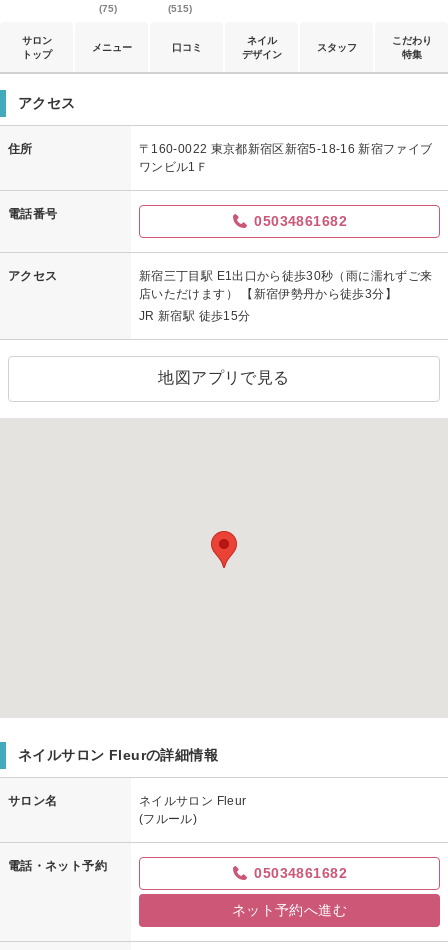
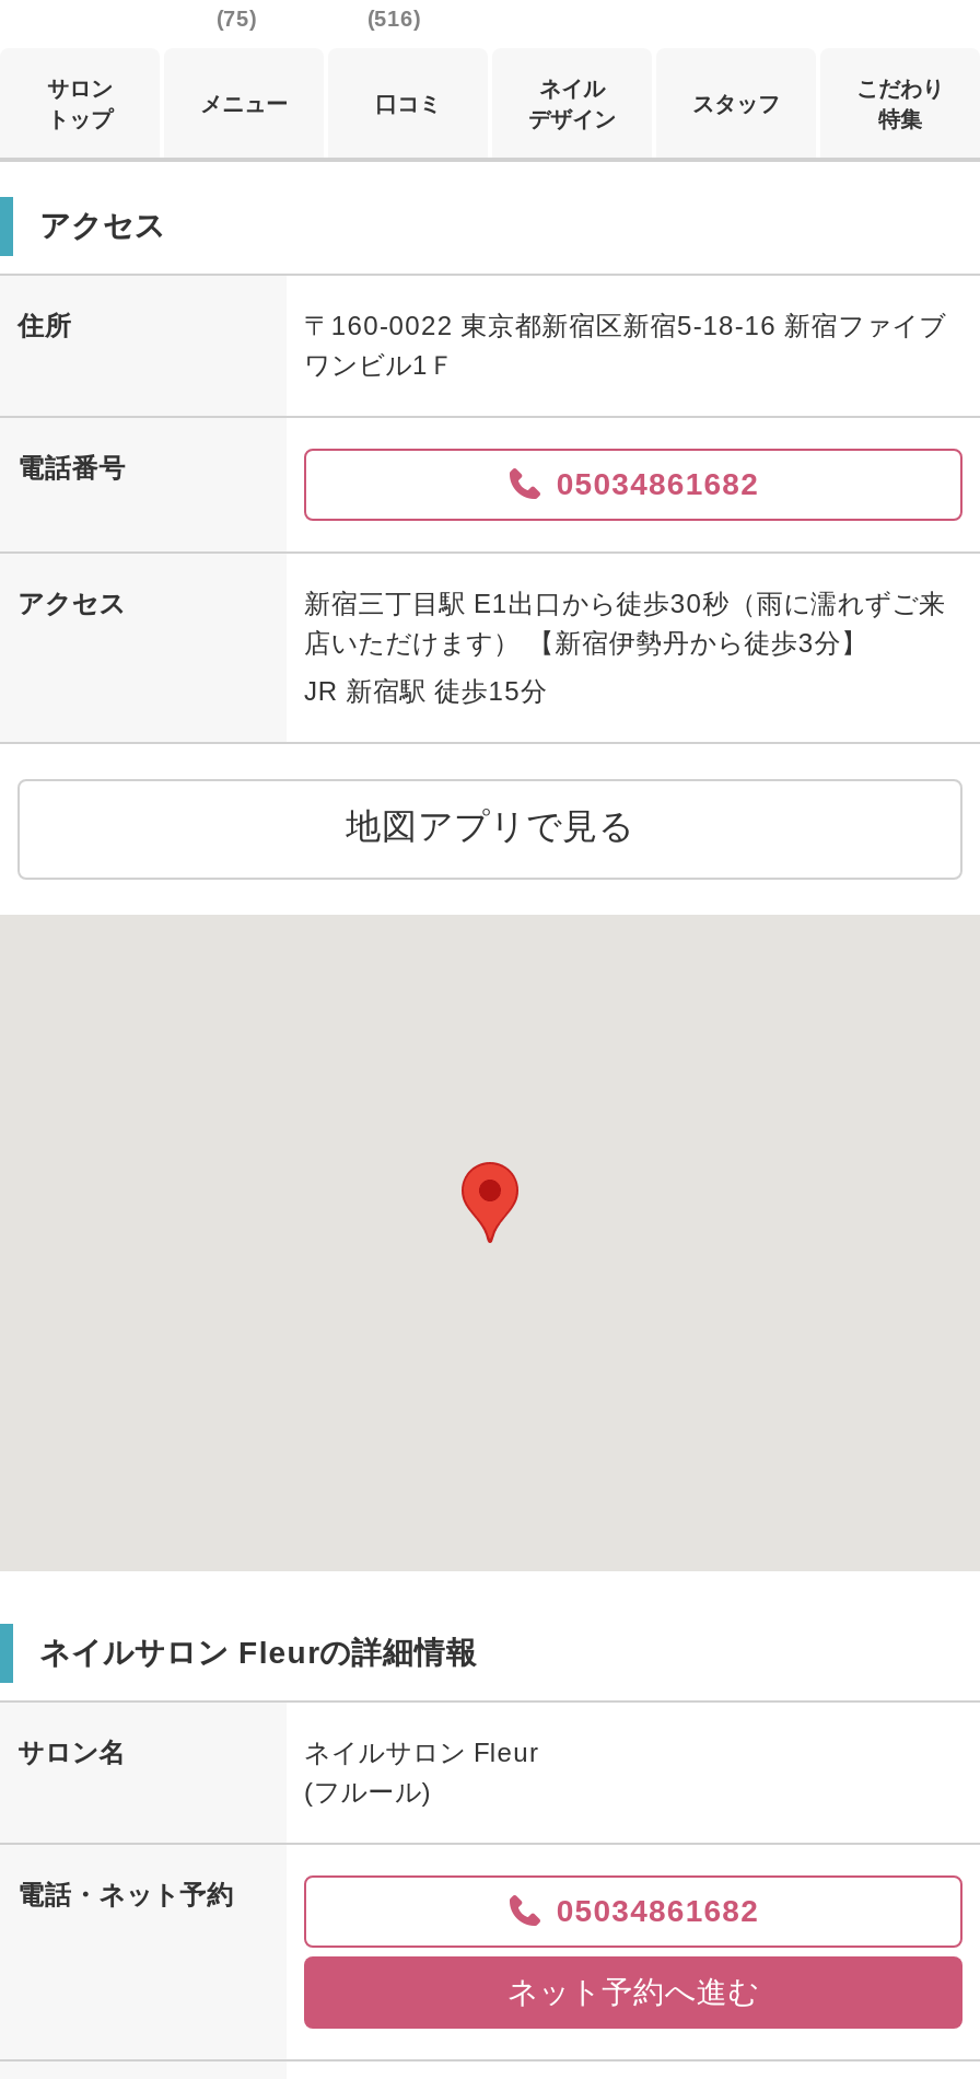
[168,3,192,14] (515) -> [367,6,420,30] (516)

